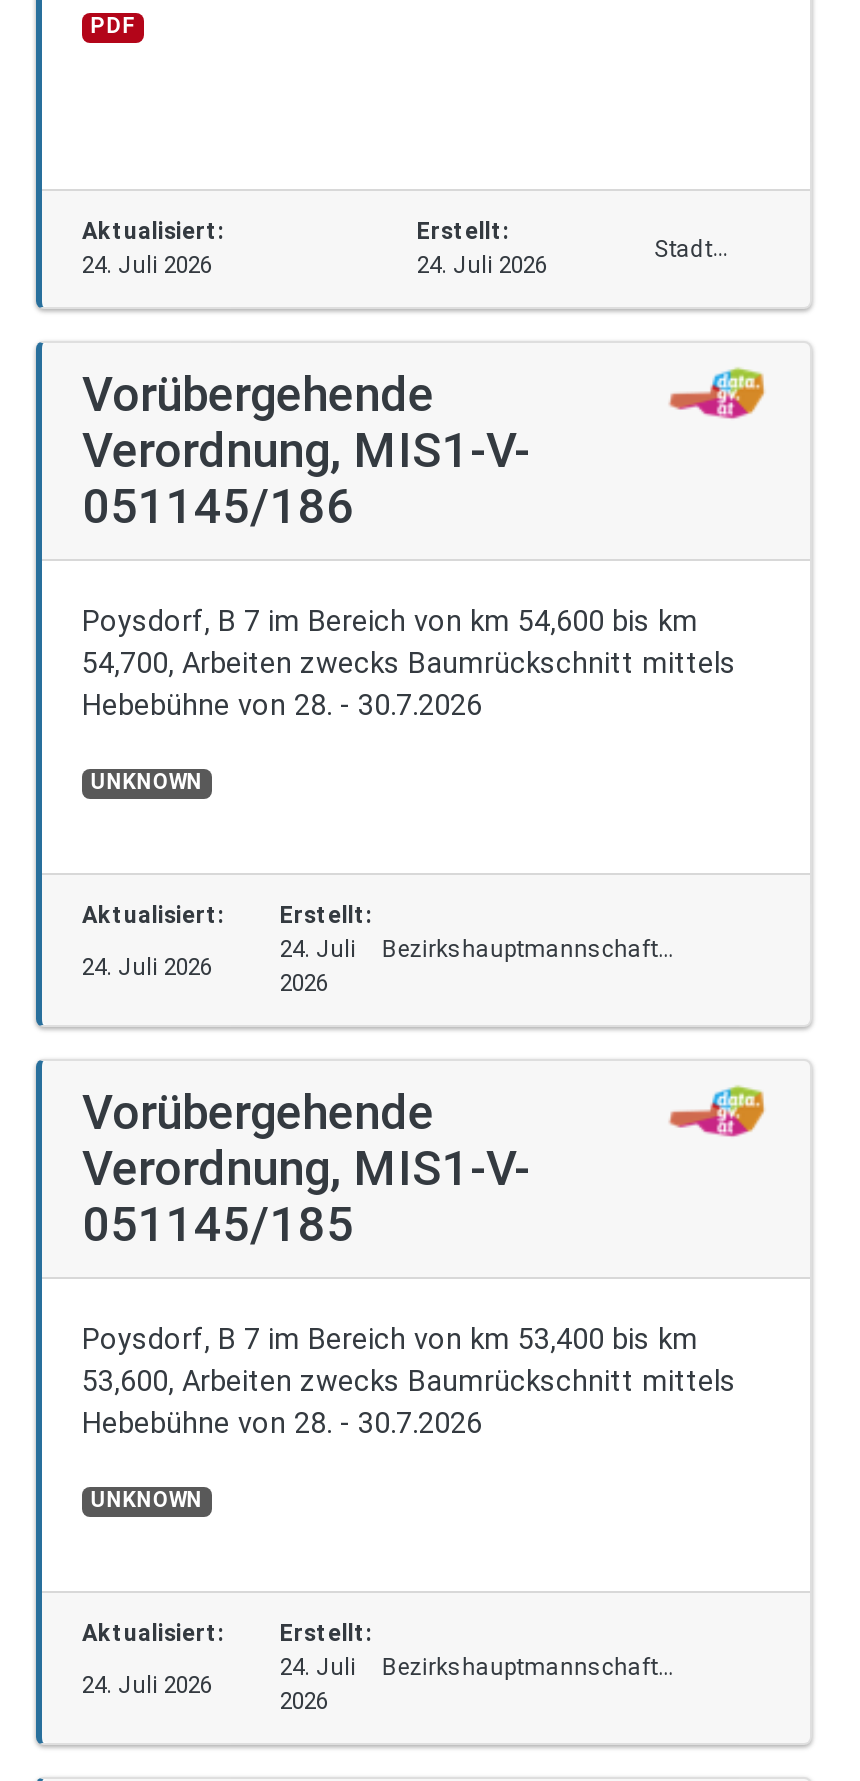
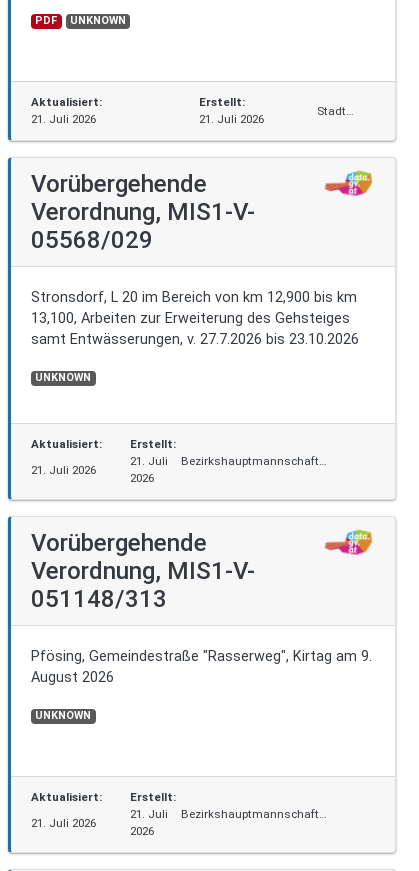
none -> [70,14,126,27] UNKNOWN
[82,251,212,279] 24. Juli 2026 -> [31,112,96,126] 21. Juli 2026
[417,251,547,279] 24. Juli 2026 -> [198,112,263,126] 21. Juli 2026
[82,479,354,535] 051145/186 -> [31,226,153,254] 05568/029
[82,605,736,723] Poysdorf, B 7 im Bereich von km 54,600 bis km | 54,700, Arbeiten zwecks Baumrückschnitt mittels | Hebebühne von 28. - 30.7.2026 -> [31,289,359,348] Stronsdorf, L 20 im Bereich von km 12,900 bis km | 13,100, Arbeiten zur Erweiterung des Gehsteiges | samt Entwässerungen, v. 27.7.2026 bis 23.10.2026
[280,935,658,963] 24. Juli Bezirkshauptmannschaft -> [130,454,319,468] 21. Juli Bezirkshauptmannschaft
[82,952,212,980] 24. Juli 2026 -> [31,463,96,477] 21. Juli 2026
[82,1197,354,1253] 051145/185 -> [31,585,167,613] 051148/313
[82,1323,736,1441] Poysdorf, B 7 im Bereich von km 53,400 bis km | 53,600, Arbeiten zwecks Baumrückschnitt mittels | Hebebühne von 28. - 30.7.2026 -> [31,648,372,686] Pfösing, Gemeindestraße "Rasserweg", Kirtag am 9. | August 2026
[280,1653,658,1681] 24. Juli Bezirkshauptmannschaft -> [130,807,319,821] 21. Juli Bezirkshauptmannschaft
[82,1670,212,1698] 24. Juli 2026 -> [31,816,96,830] 21. Juli 2026

